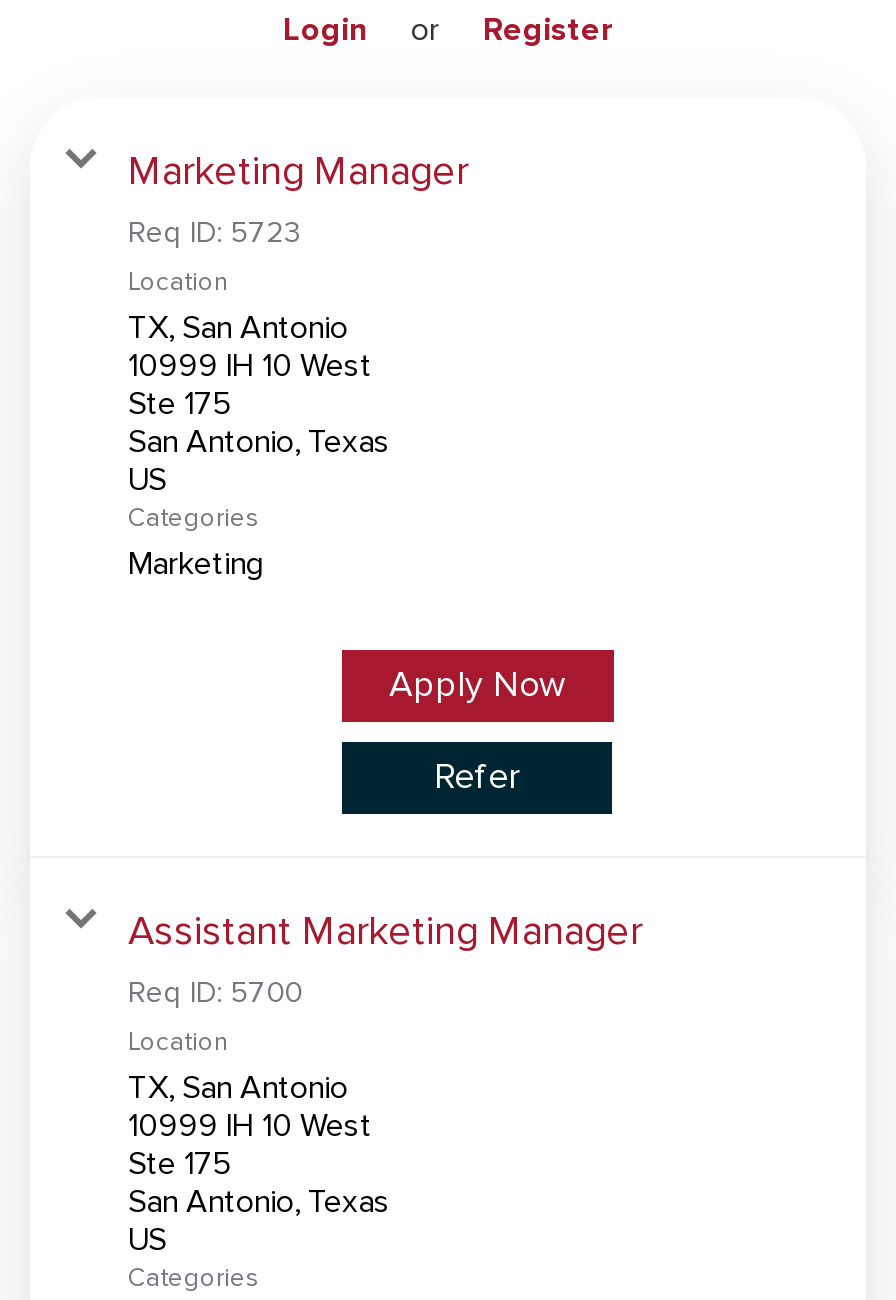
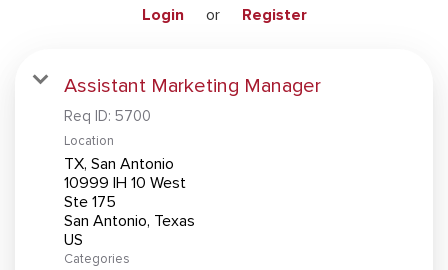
[128,148,565,798] Marketing Manager | Req ID: 5723 | Location | TX, San Antonio | 10999 IH 10 West | Ste 175 | San Antonio, Texas | Categories | Marketing | Apply Now | Refer -> none

